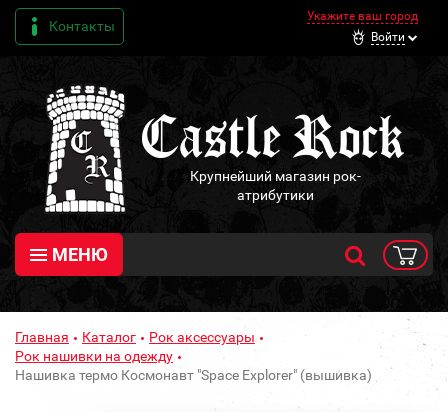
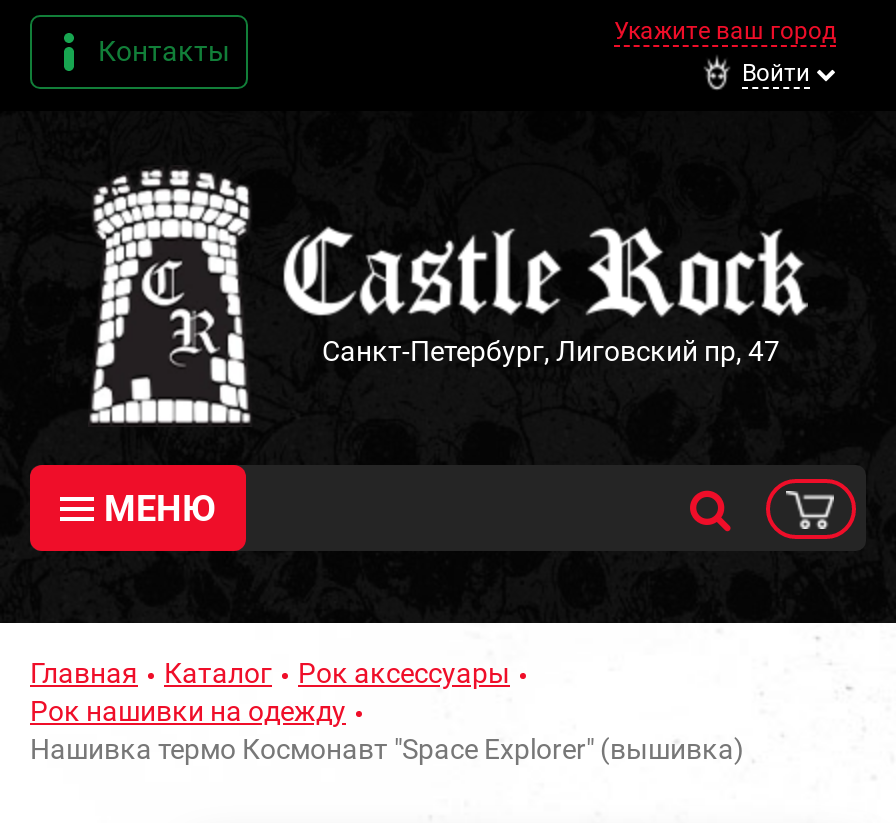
[190,168,361,203] Крупнейший магазин рок- | атрибутики -> [322,335,780,367] Санкт-Петербург, Лиговский пр, 47

